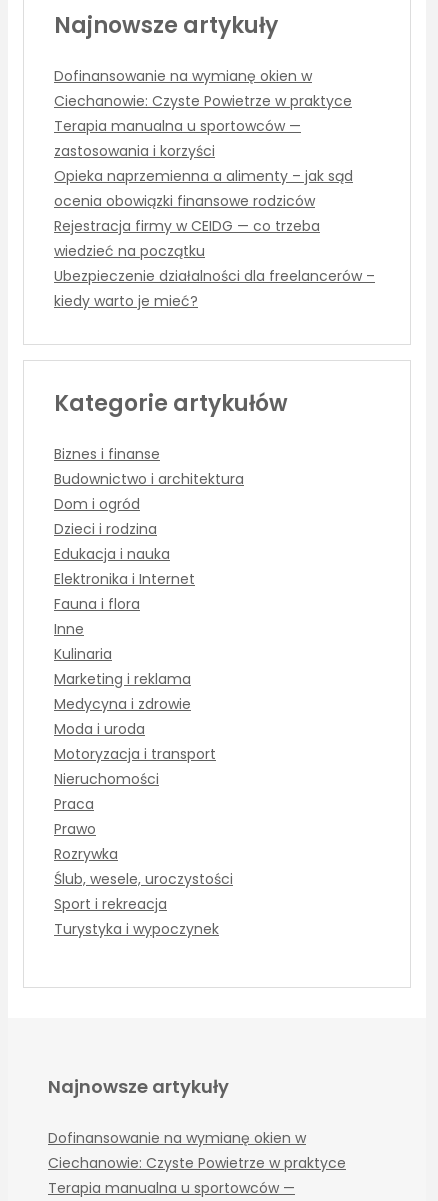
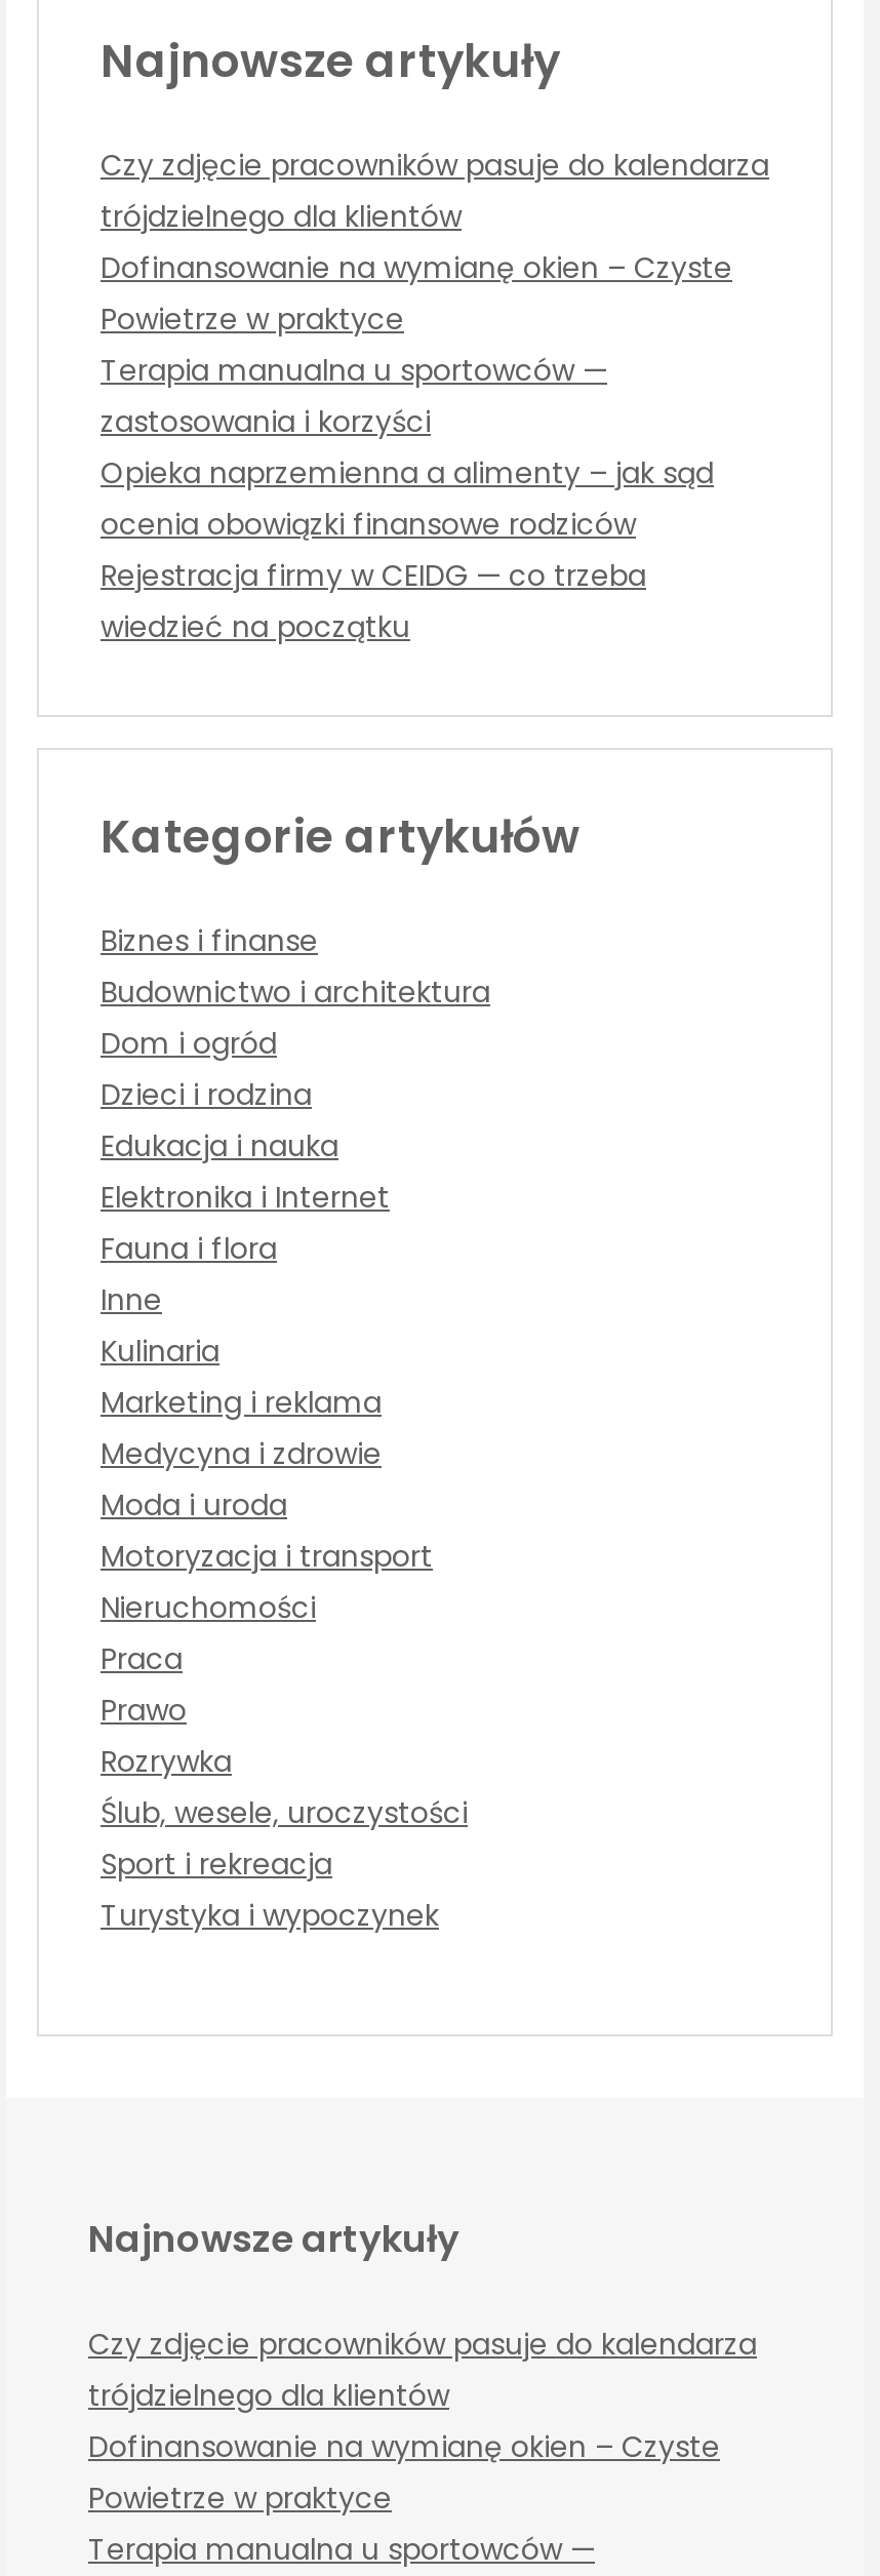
[54,66,352,111] Dofinansowanie na wymianę okien w | Ciechanowie: Czyste Powietrze w praktyce -> [101,144,769,339] Czy zdjęcie pracowników pasuje do kalendarza | trójdzielnego dla klientów | Dofinansowanie na wymianę okien – Czyste | Powietrze w praktyce
[54,266,375,311] Ubezpieczenie działalności dla freelancerów – | kiedy warto je mieć? -> none
[48,1128,346,1173] Dofinansowanie na wymianę okien w | Ciechanowie: Czyste Powietrze w praktyce -> [88,2323,757,2518] Czy zdjęcie pracowników pasuje do kalendarza | trójdzielnego dla klientów | Dofinansowanie na wymianę okien – Czyste | Powietrze w praktyce

